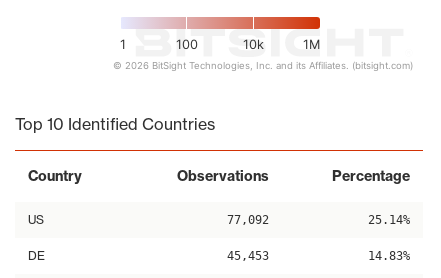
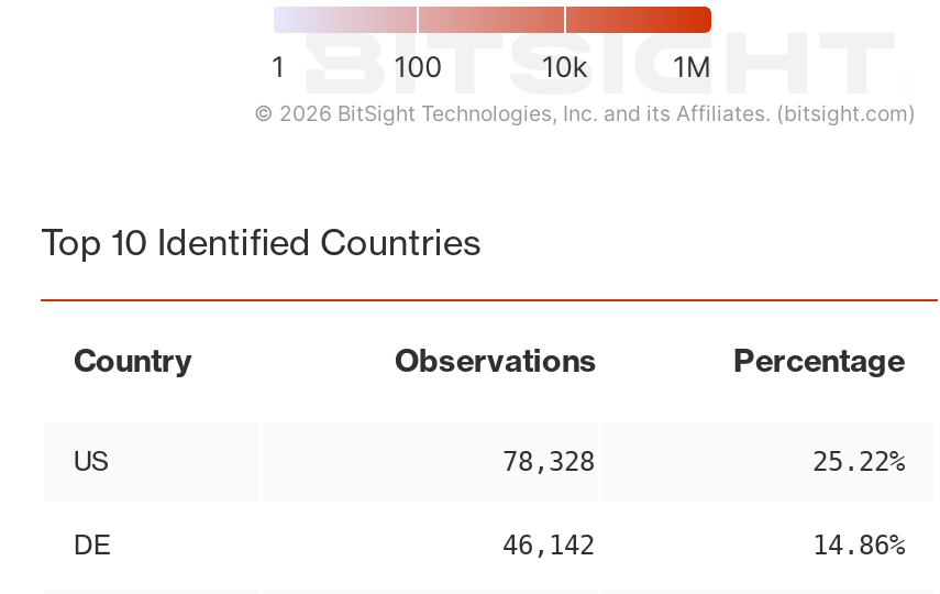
[227,213,269,227] 77,092 -> [502,447,595,478] 78,328
[368,213,410,227] 25.14% -> [812,447,905,478] 25.22%
[227,249,269,263] 45,453 -> [502,530,595,561] 46,142
[368,249,410,263] 14.83% -> [812,530,905,561] 14.86%

